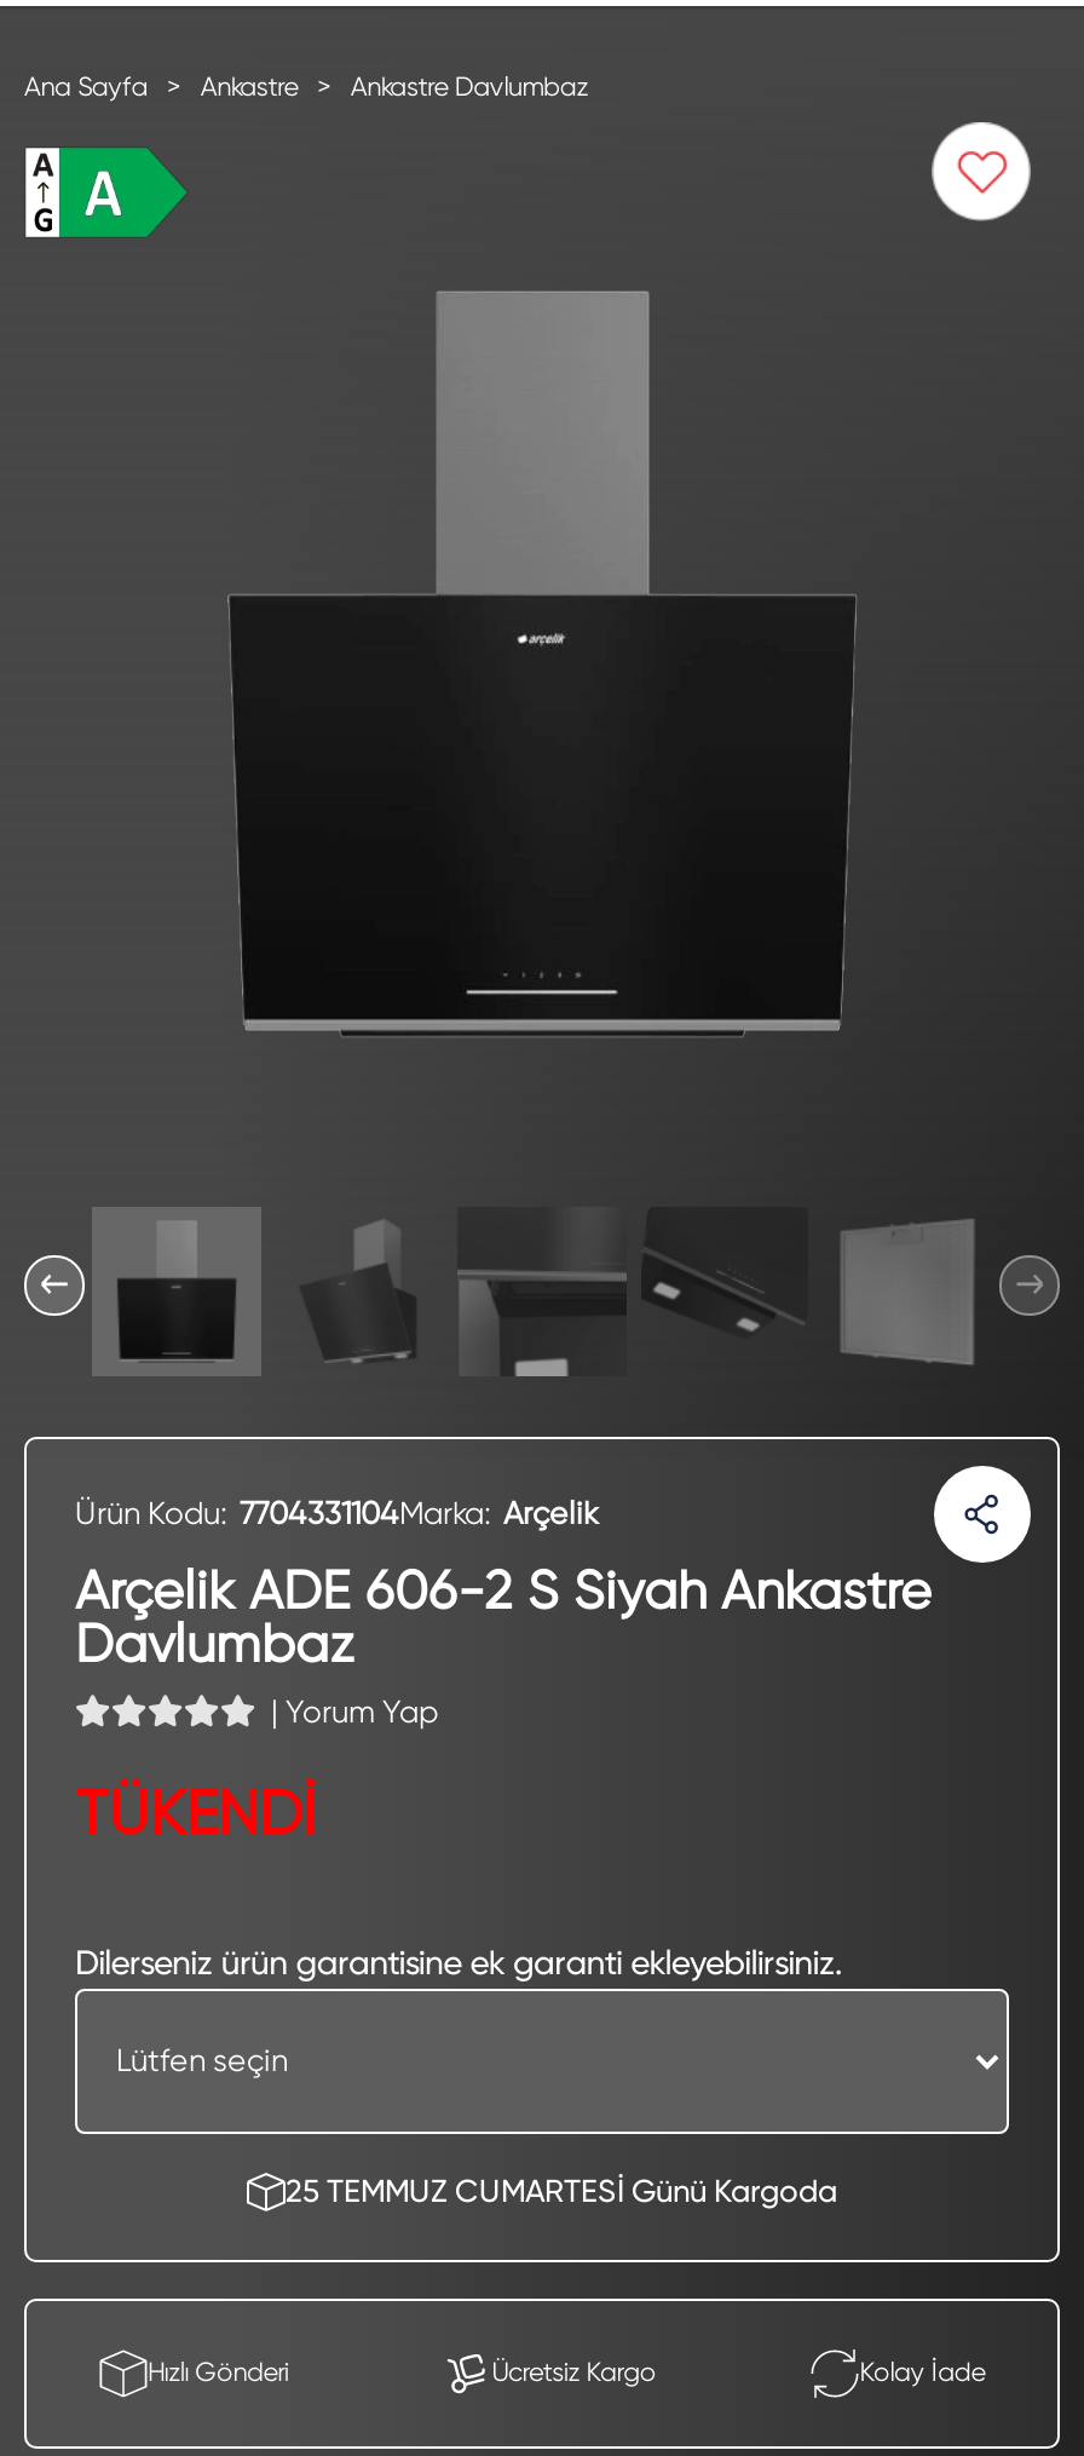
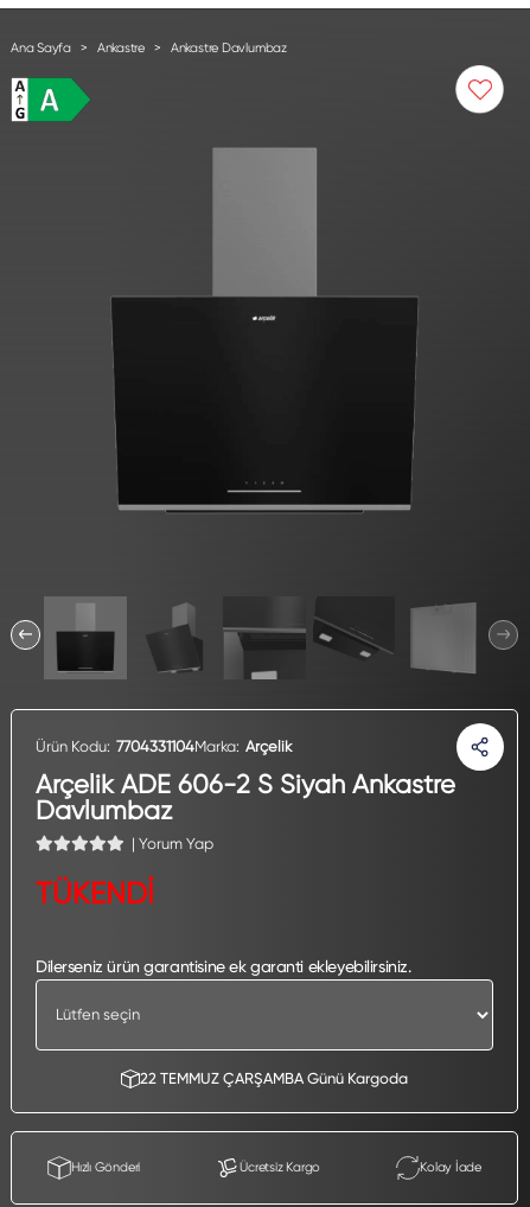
[286,2173,837,2209] 25 TEMMUZ CUMARTESİ Günü Kargoda -> [140,1070,408,1087] 22 TEMMUZ ÇARŞAMBA Günü Kargoda

